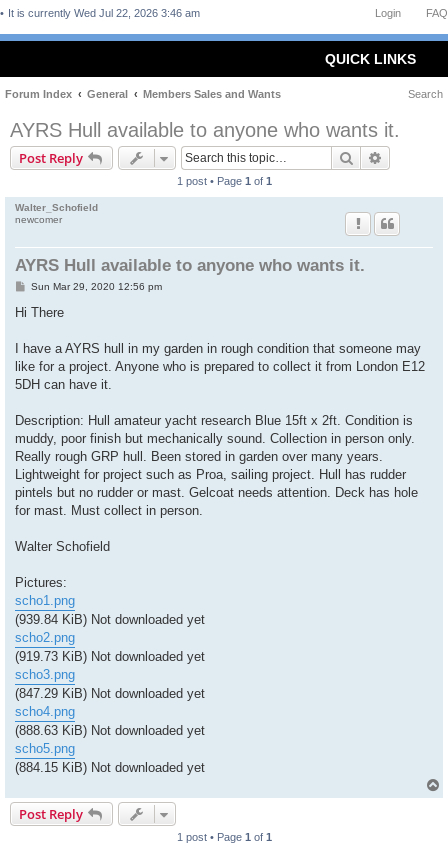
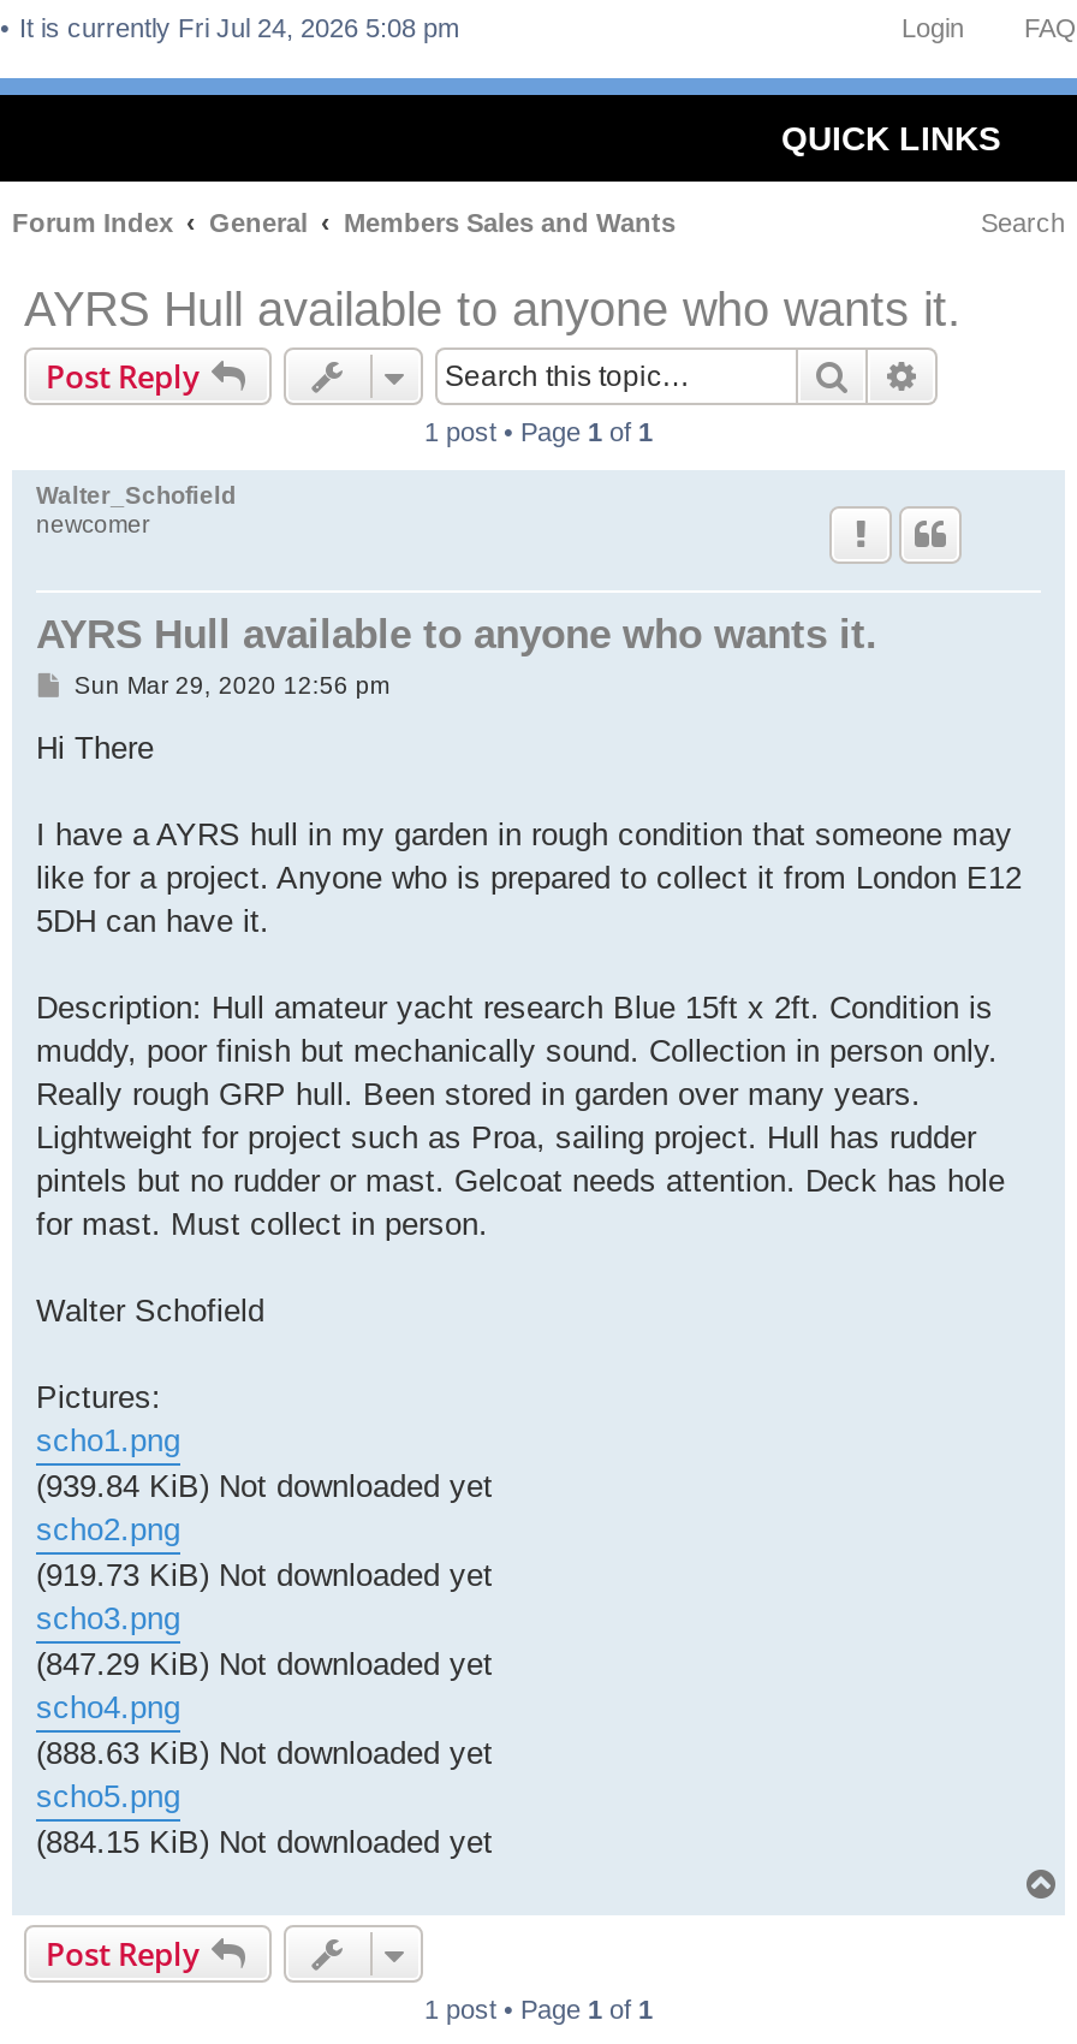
[8,7,203,19] It is currently Wed Jul 22, 2026 3:46 am -> [19,13,466,42] It is currently Fri Jul 24, 2026 5:08 pm

